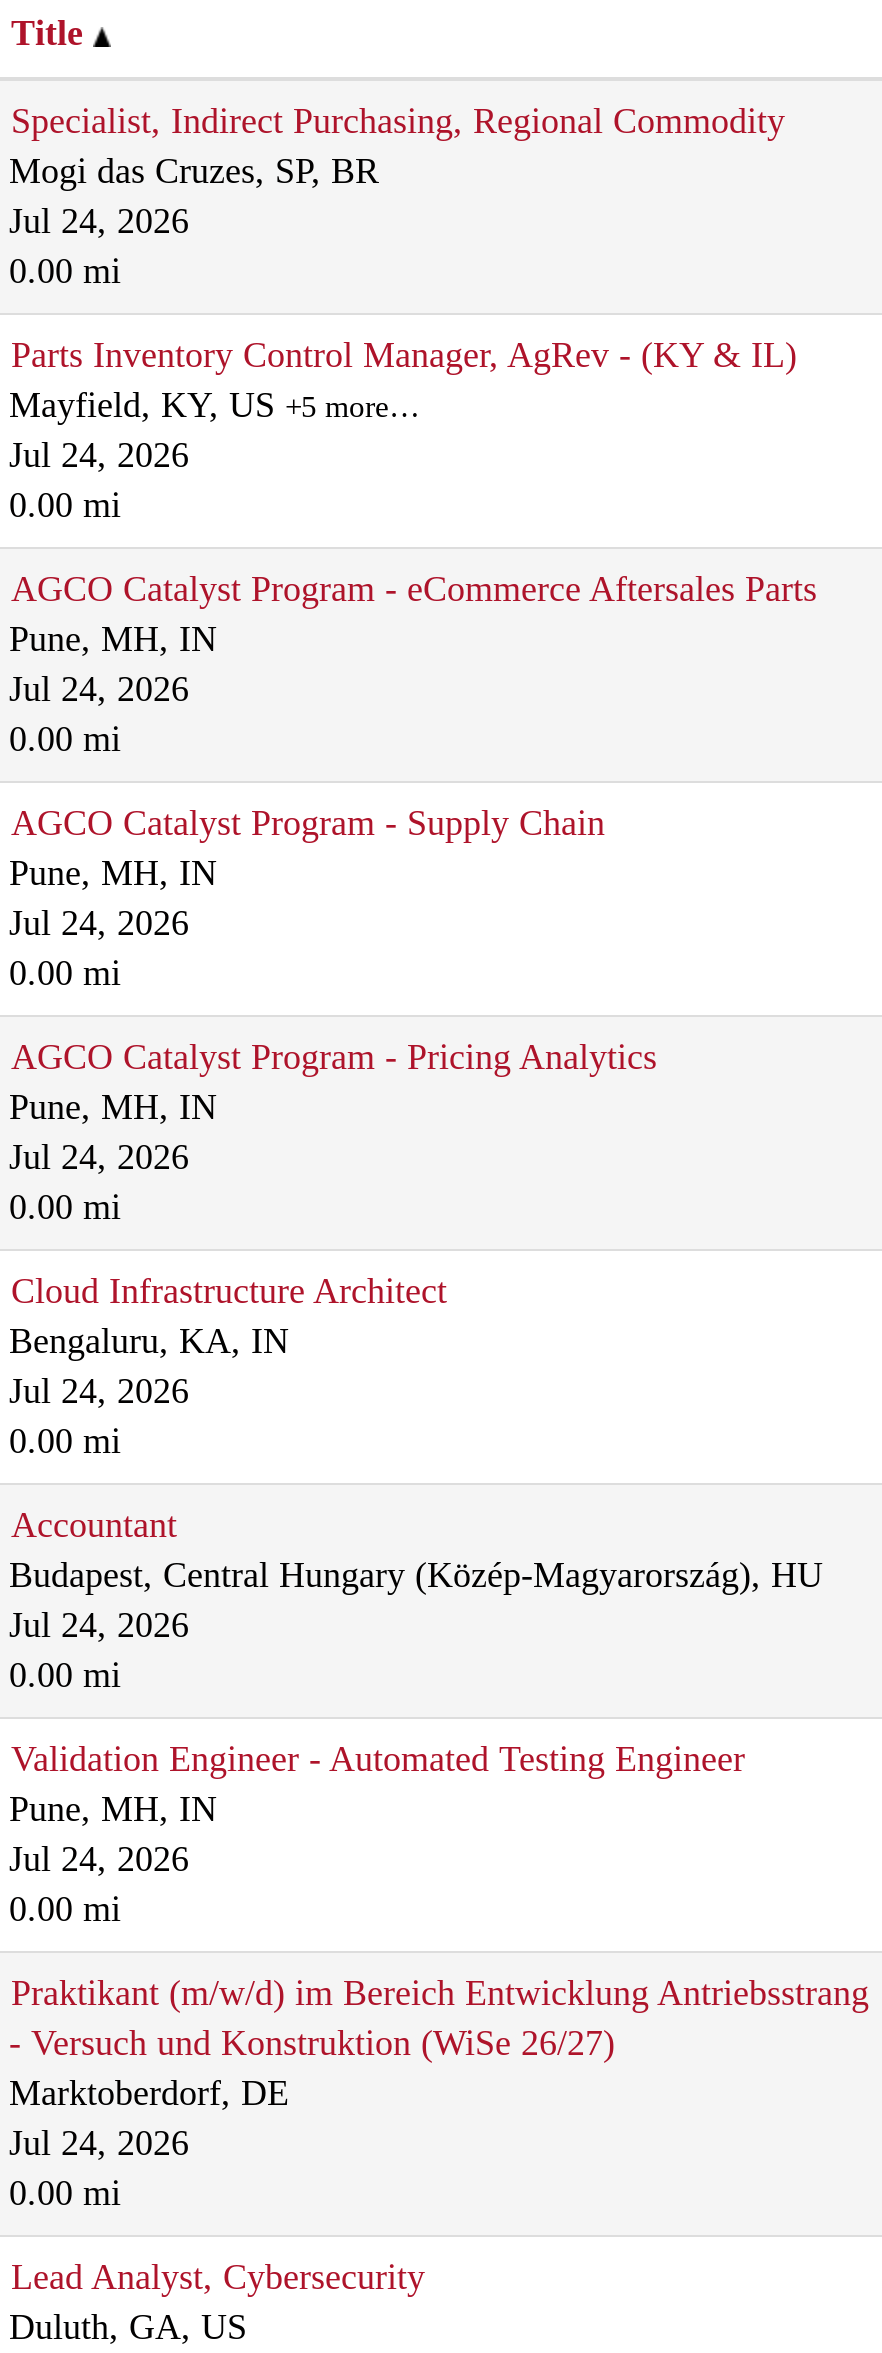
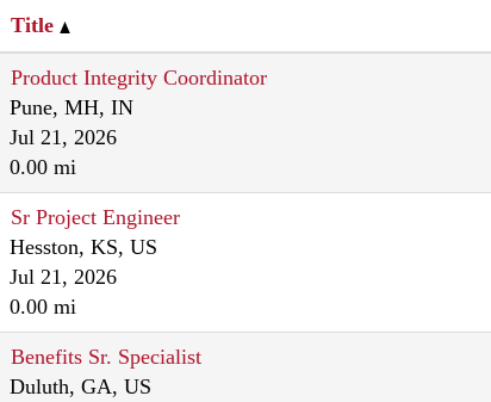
[9,101,817,609] Specialist, Indirect Purchasing, Regional Commodity | Mogi das Cruzes, SP, BR | Jul 24, 2026 | 0.00 mi | Parts Inventory Control Manager, AgRev - (KY & IL) | Mayfield, KY, US +5 more… | Jul 24, 2026 | 0.00 mi | AGCO Catalyst Program - eCommerce Aftersales Parts -> [11,66,267,89] Product Integrity Coordinator
[9,669,189,709] Jul 24, 2026 -> [10,125,117,149] Jul 21, 2026
[9,803,605,943] AGCO Catalyst Program - Supply Chain | Pune, MH, IN | Jul 24, 2026 -> [10,205,180,289] Sr Project Engineer | Hesston, KS, US | Jul 21, 2026
[9,1037,869,2297] AGCO Catalyst Program - Pricing Analytics | Pune, MH, IN | Jul 24, 2026 | 0.00 mi | Cloud Infrastructure Architect | Bengaluru, KA, IN | Jul 24, 2026 | 0.00 mi | Accountant | Budapest, Central Hungary (Közép-Magyarország), HU | Jul 24, 2026 | 0.00 mi | Validation Engineer - Automated Testing Engineer | Pune, MH, IN | Jul 24, 2026 | 0.00 mi | Praktikant (m/w/d) im Bereich Entwicklung Antriebsstrang | - Versuch und Konstruktion (WiSe 26/27) | Marktoberdorf, DE | Jul 24, 2026 | 0.00 mi | Lead Analyst, Cybersecurity -> [11,345,201,369] Benefits Sr. Specialist

